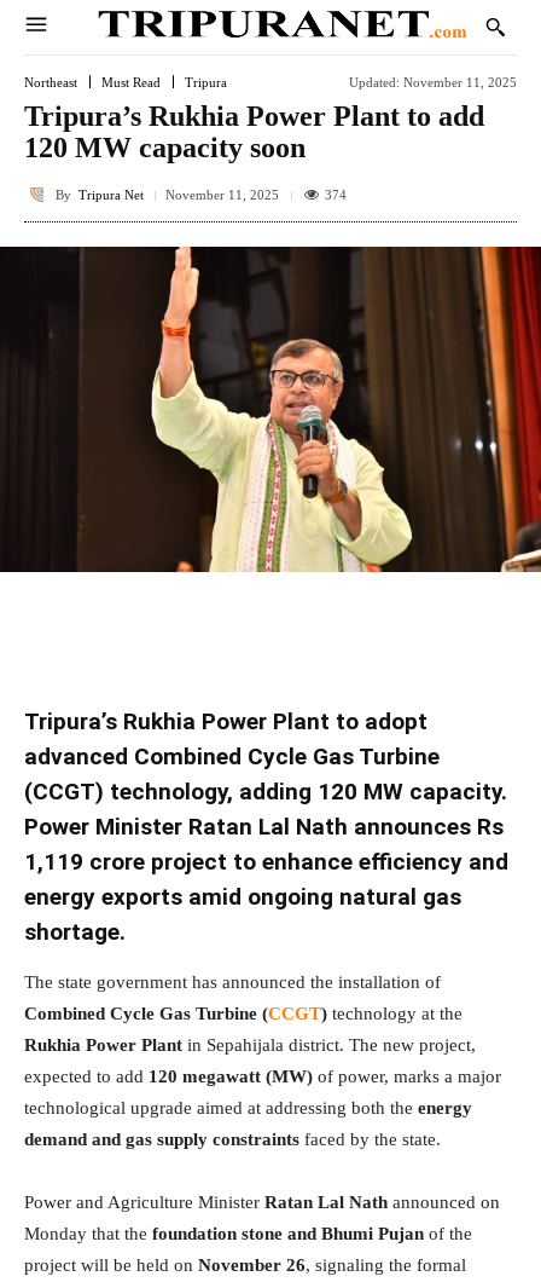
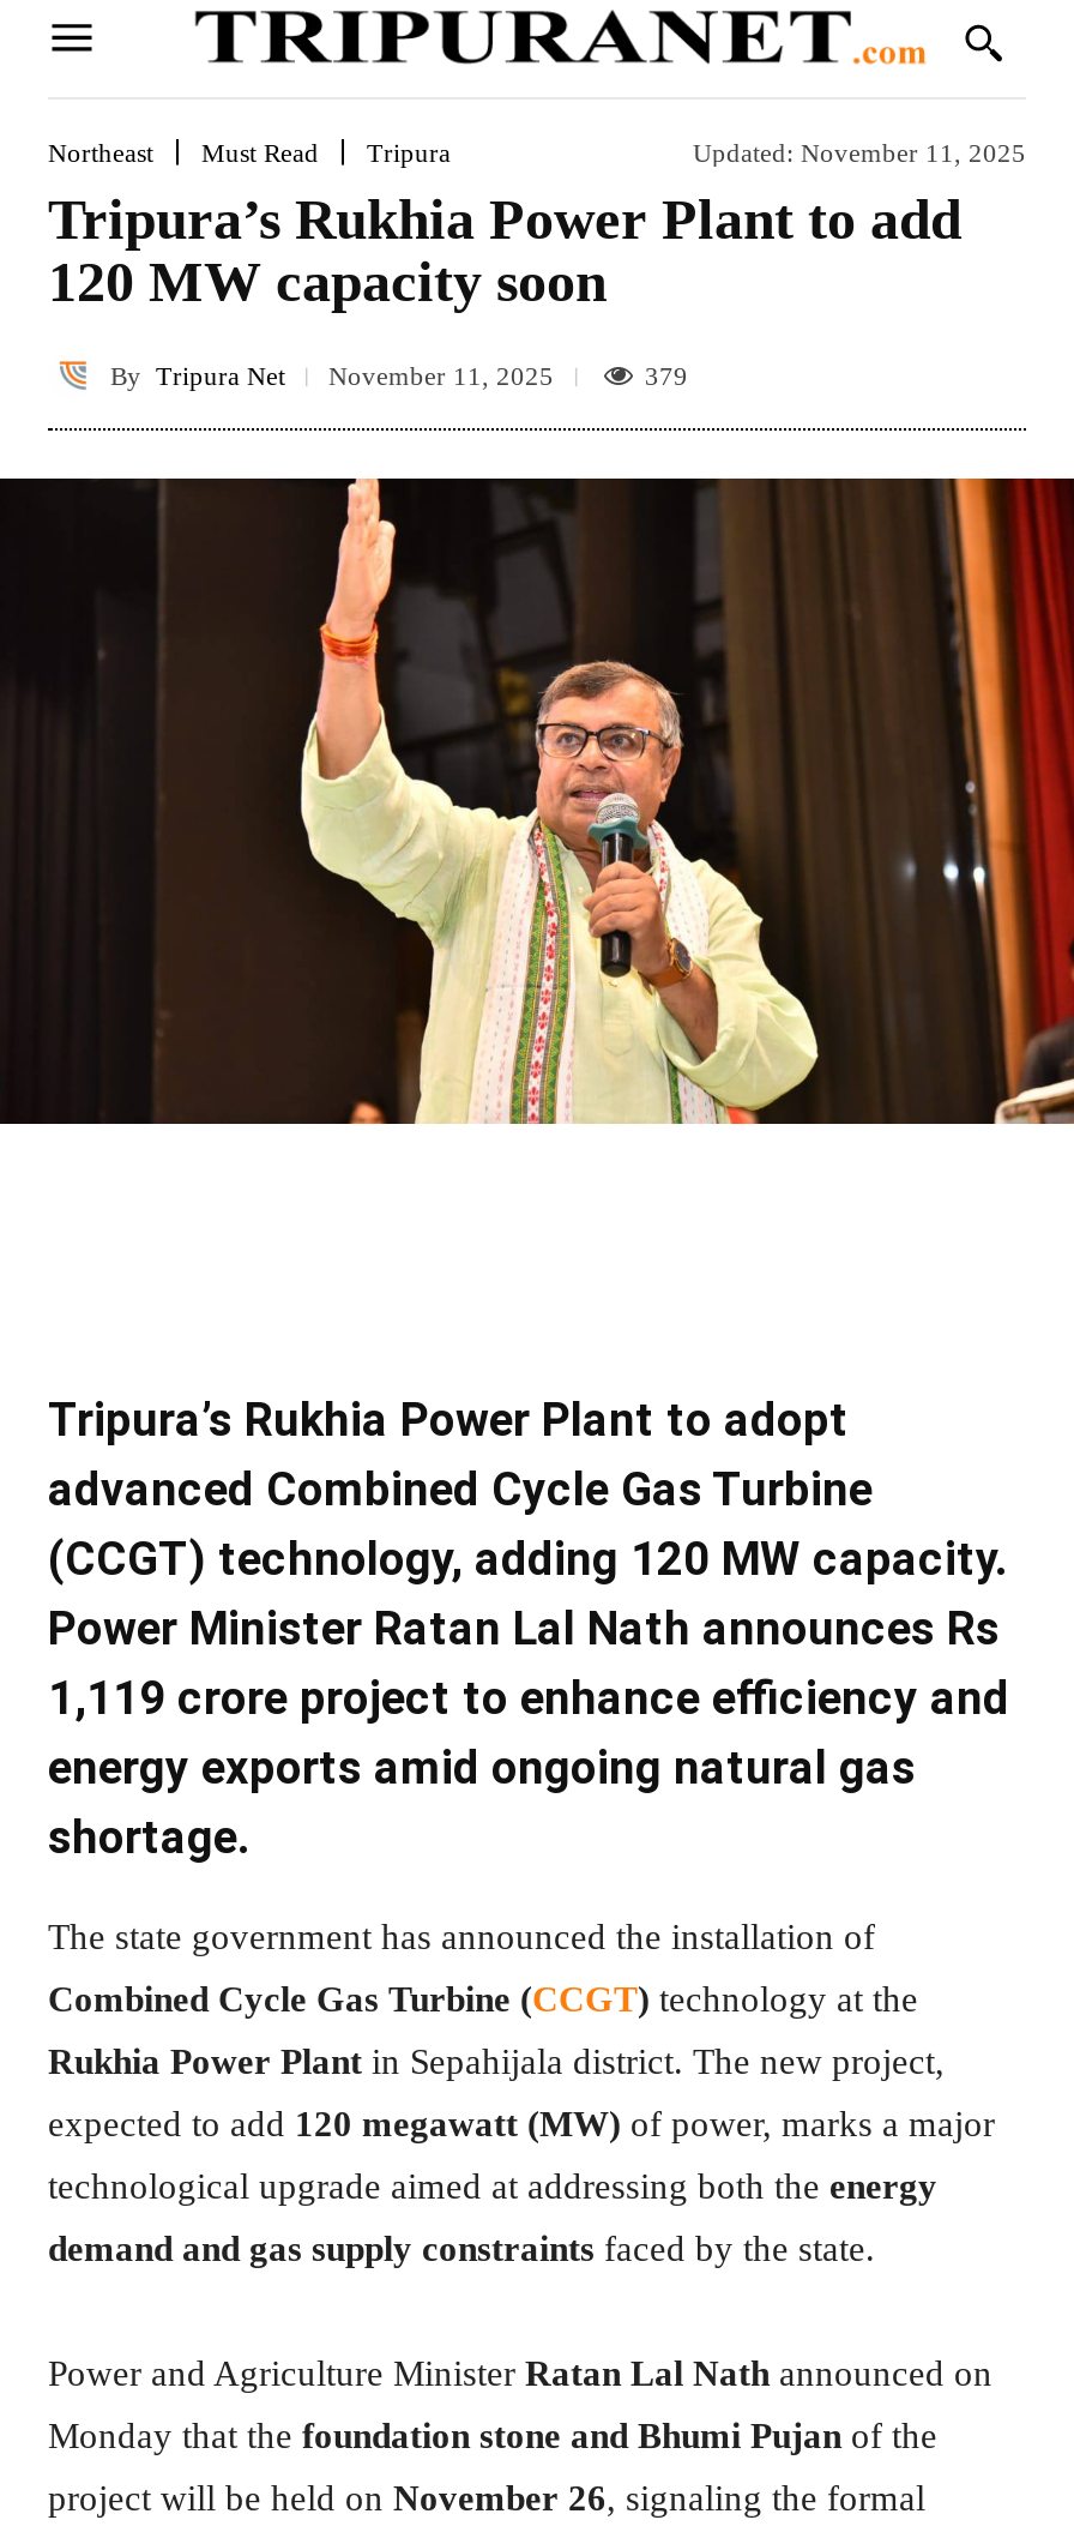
[325,187,347,202] 374 -> [645,361,688,390] 379

